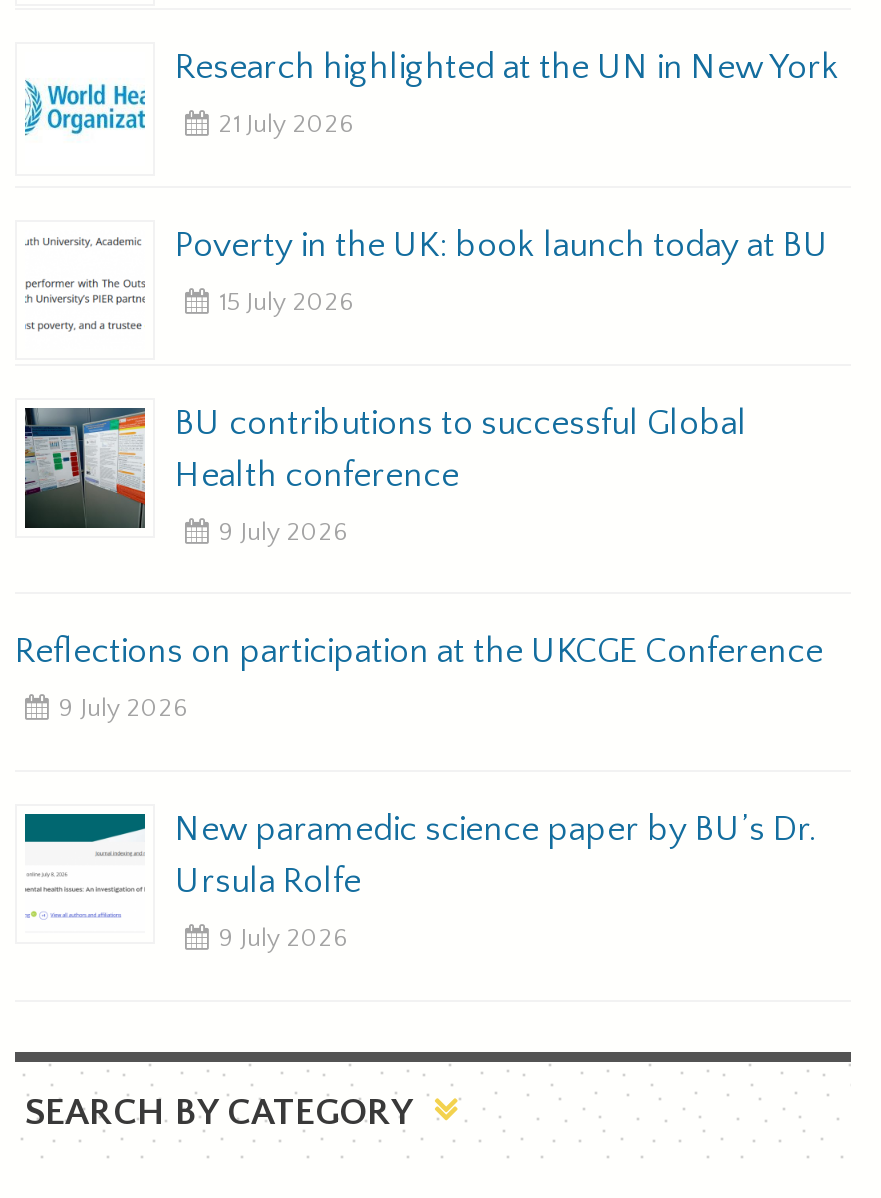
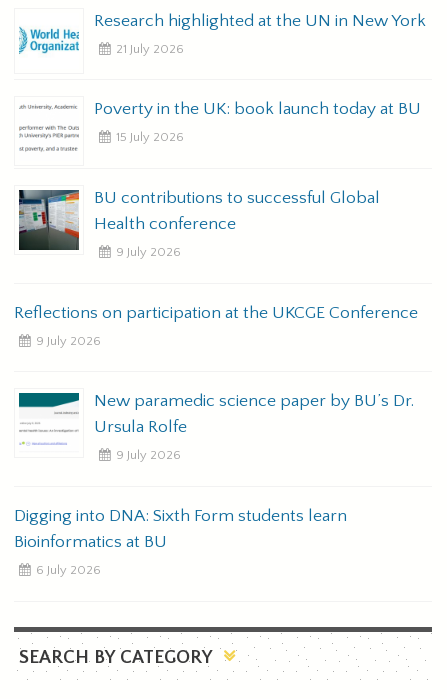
none -> [14,506,347,577] Digging into DNA: Sixth Form students learn | Bioinformatics at BU | 6 July 2026

